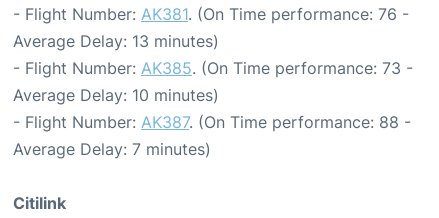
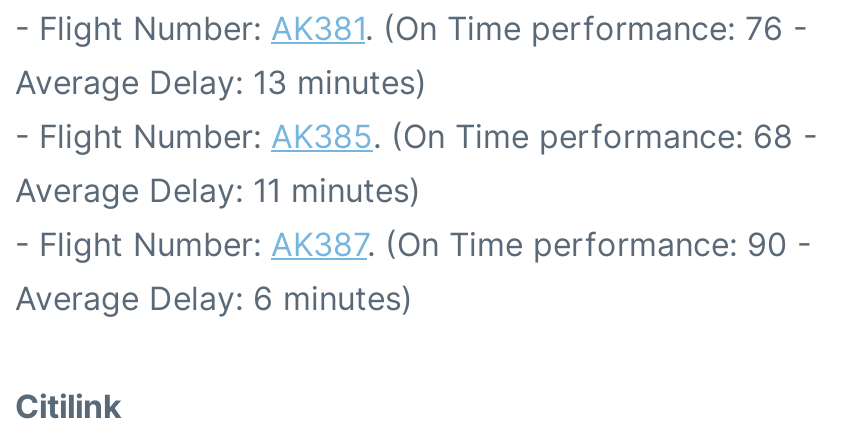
[13,58,413,78] - Flight Number: AK385. (On Time performance: 73 - -> [15,116,817,156] - Flight Number: AK385. (On Time performance: 68 -
[13,85,219,105] Average Delay: 10 minutes) -> [15,170,421,210] Average Delay: 11 minutes)
[13,112,411,132] - Flight Number: AK387. (On Time performance: 88 - -> [15,224,811,264] - Flight Number: AK387. (On Time performance: 90 -
[13,139,211,159] Average Delay: 7 minutes) -> [15,278,413,318] Average Delay: 6 minutes)

